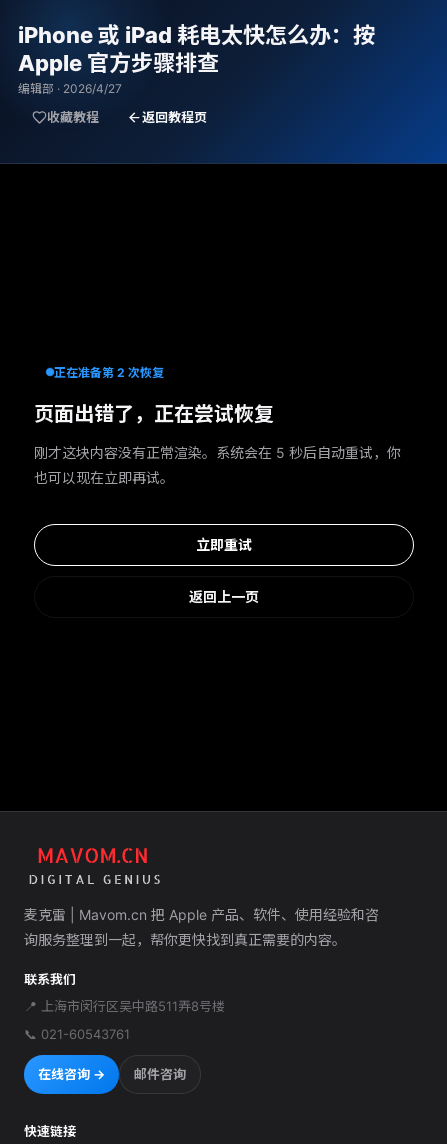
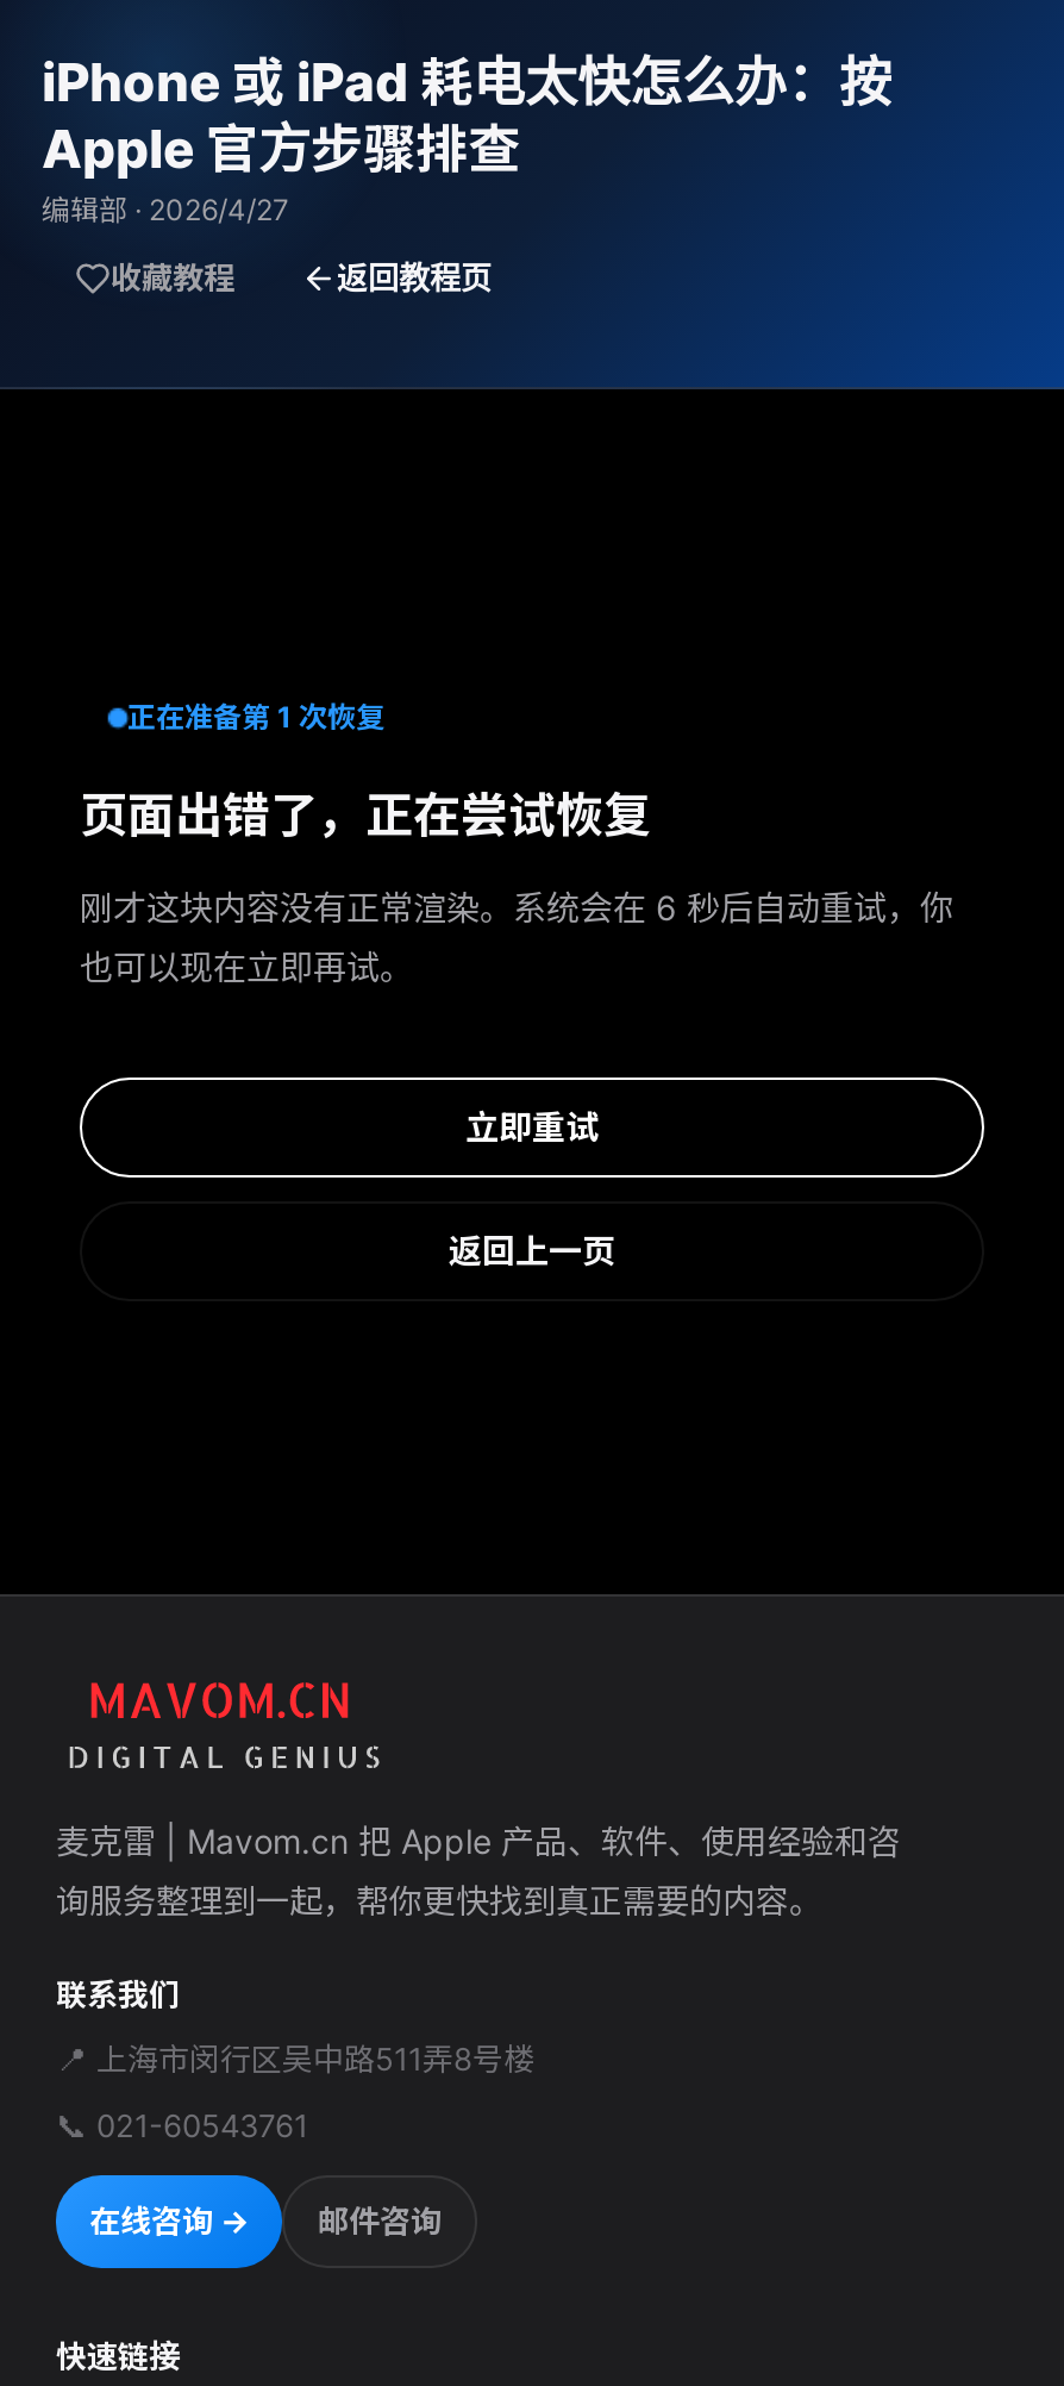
[54,365,164,380] 正在准备第 2 次恢复 -> [127,700,384,735] 正在准备第 1 次恢复

